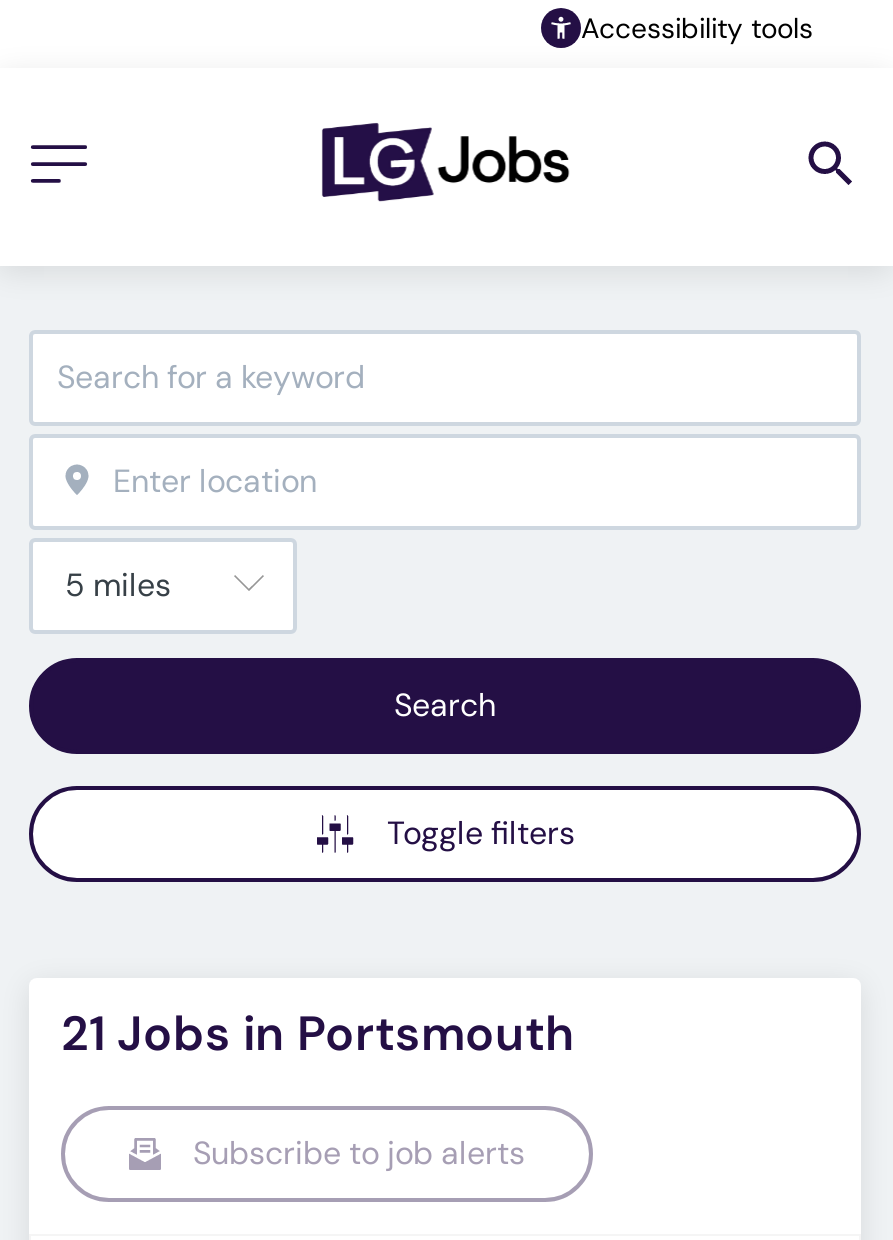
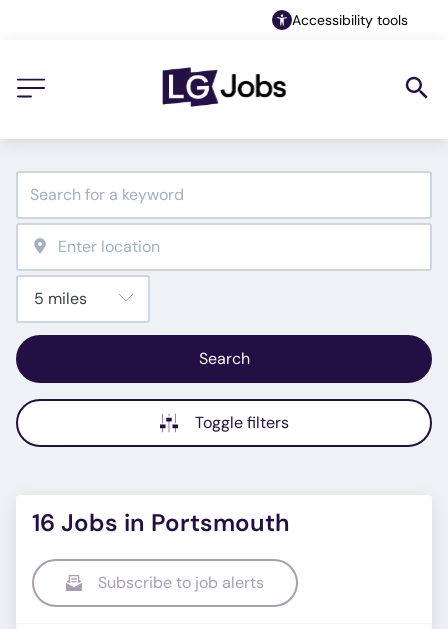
[61,1002,575,1064] 21 Jobs in Portsmouth -> [32,507,290,538] 16 Jobs in Portsmouth

